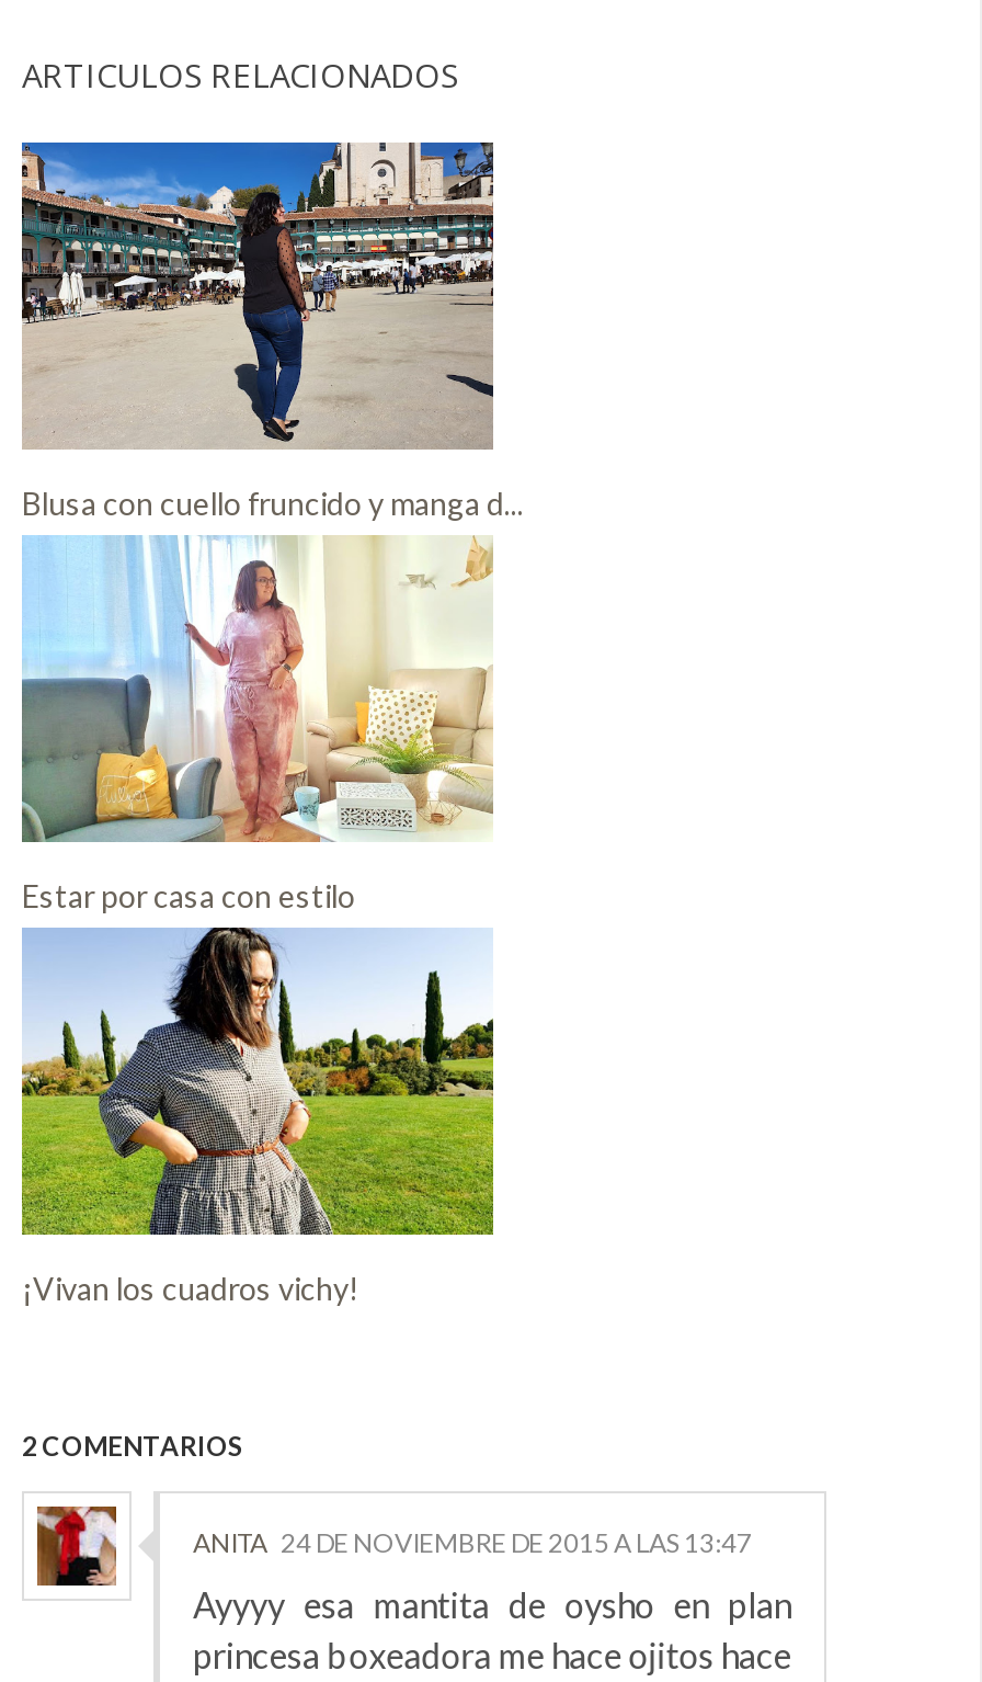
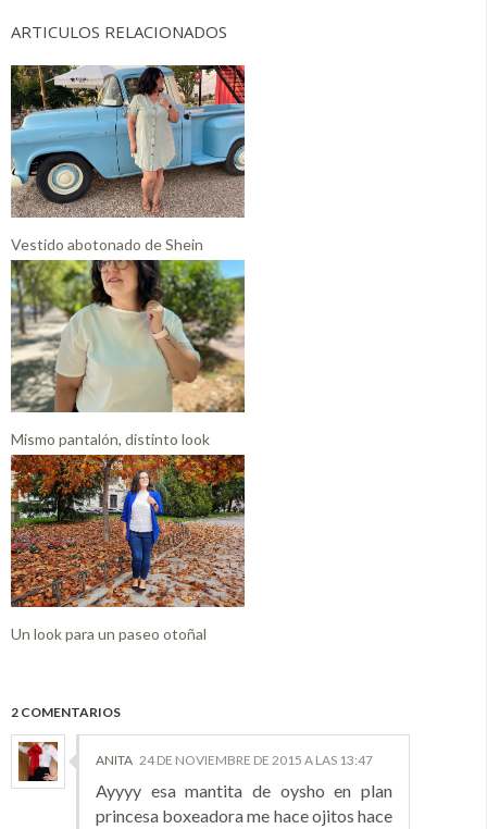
[20,140,524,522] [image] | Blusa con cuello fruncido y manga d... -> [10,64,246,254] [image] | Vestido abotonado de Shein
[22,539,495,915] [image] | Estar por casa con estilo -> [10,262,246,448] [image] | Mismo pantalón, distinto look
[20,928,495,1307] [image] | ¡Vivan los cuadros vichy! -> [10,454,246,643] [image] | Un look para un paseo otoñal

